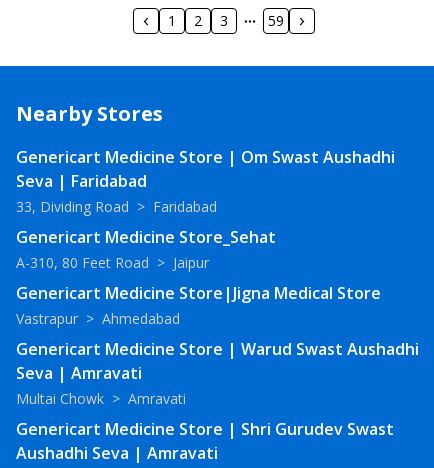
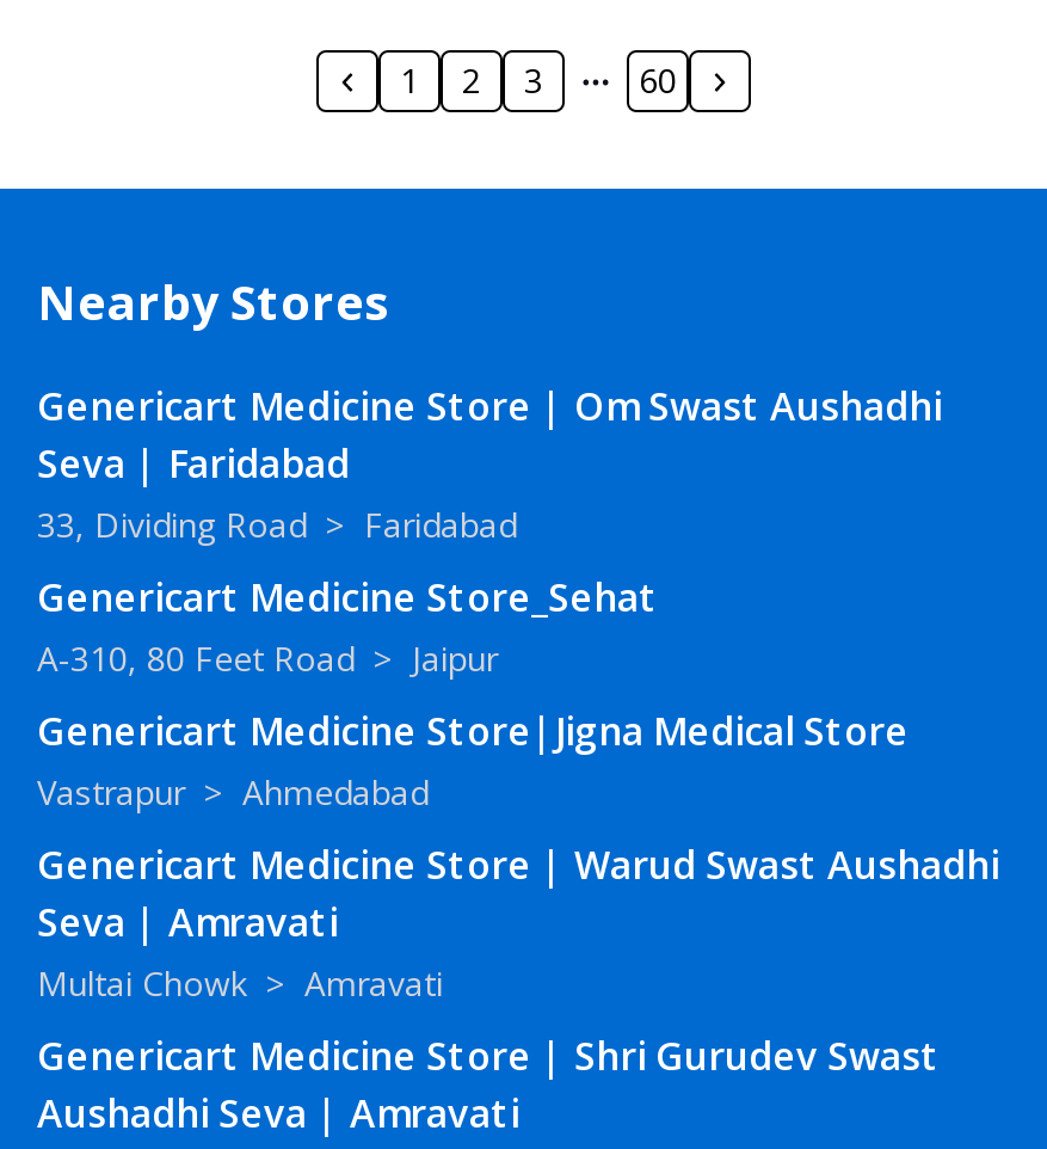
[268,11,284,30] 59 -> [639,58,677,104] 60

